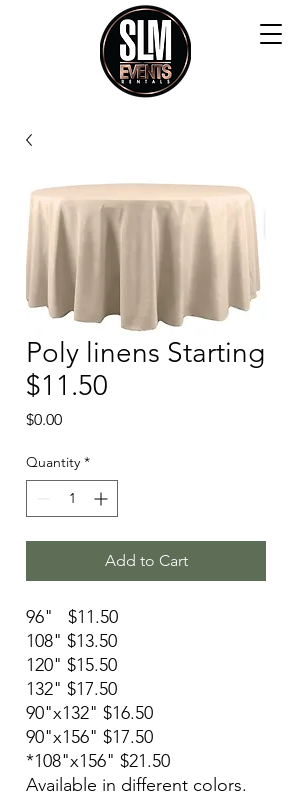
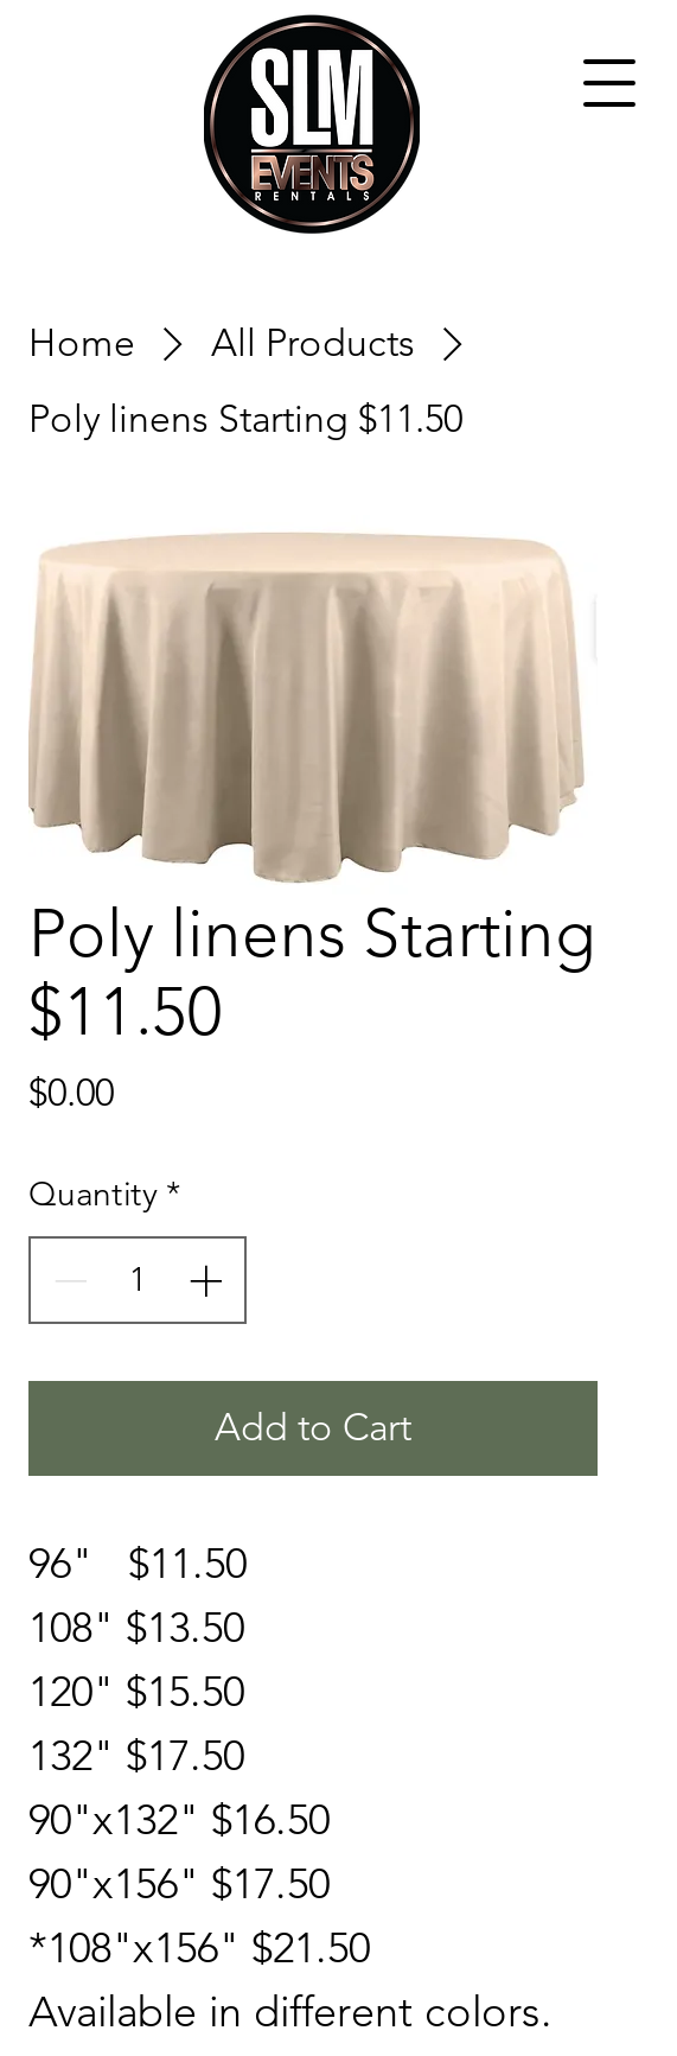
none -> [28,320,462,441] Home | All Products | Poly linens Starting $11.50

